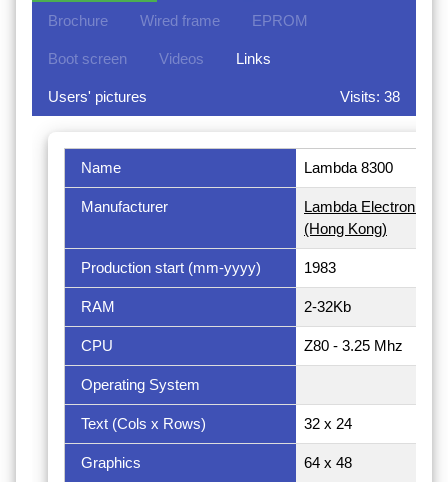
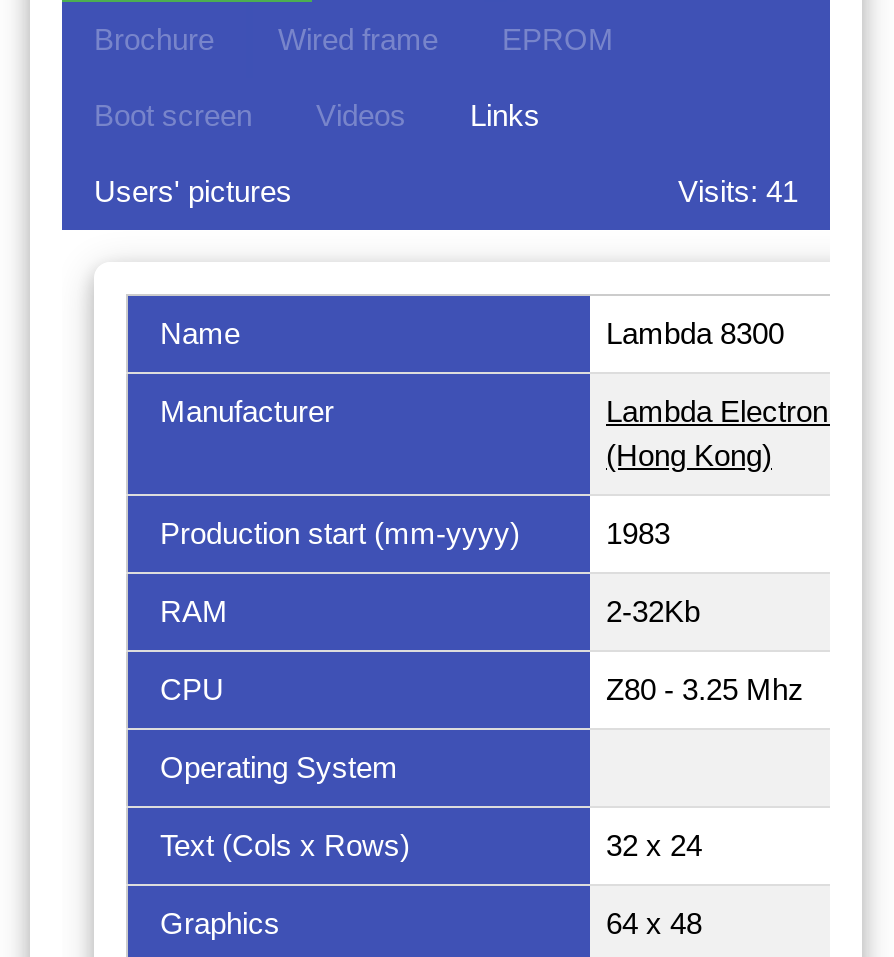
[340,88,400,105] Visits: 38 -> [678,173,798,207] Visits: 41

